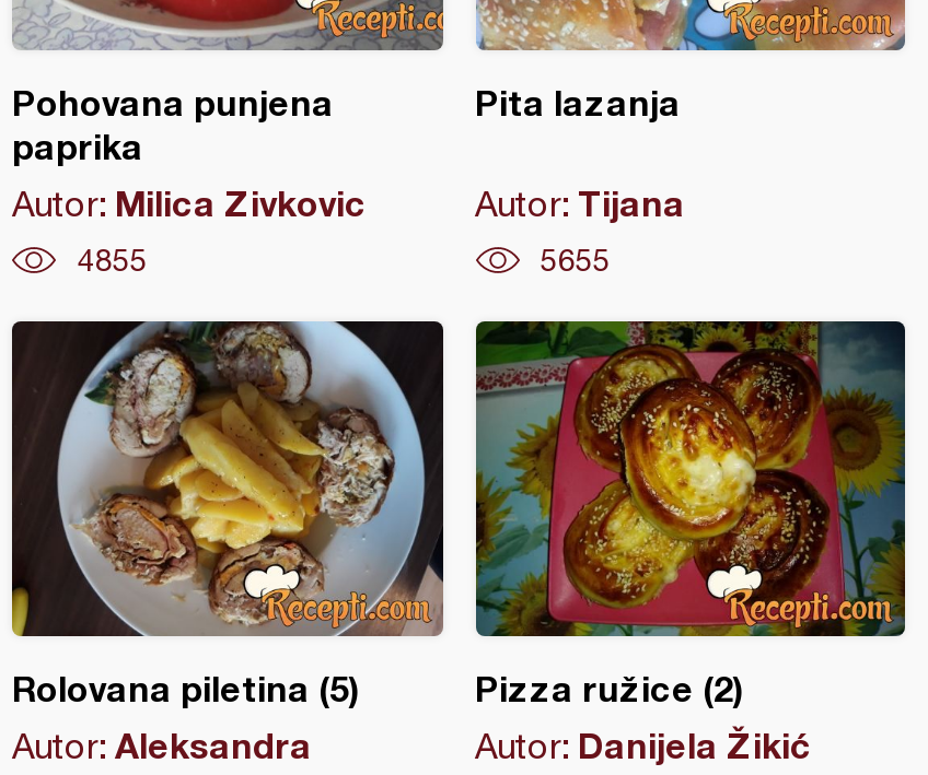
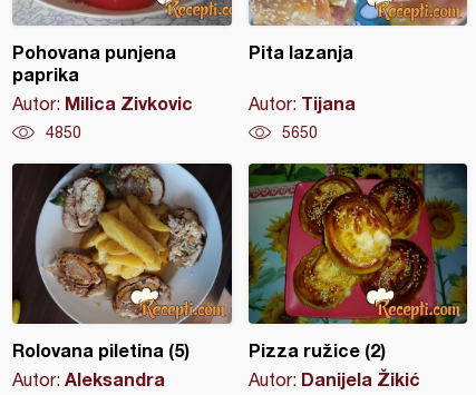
[78,243,148,278] 4855 -> [46,124,81,141] 4850
[541,243,611,278] 5655 -> [281,124,317,141] 5650

